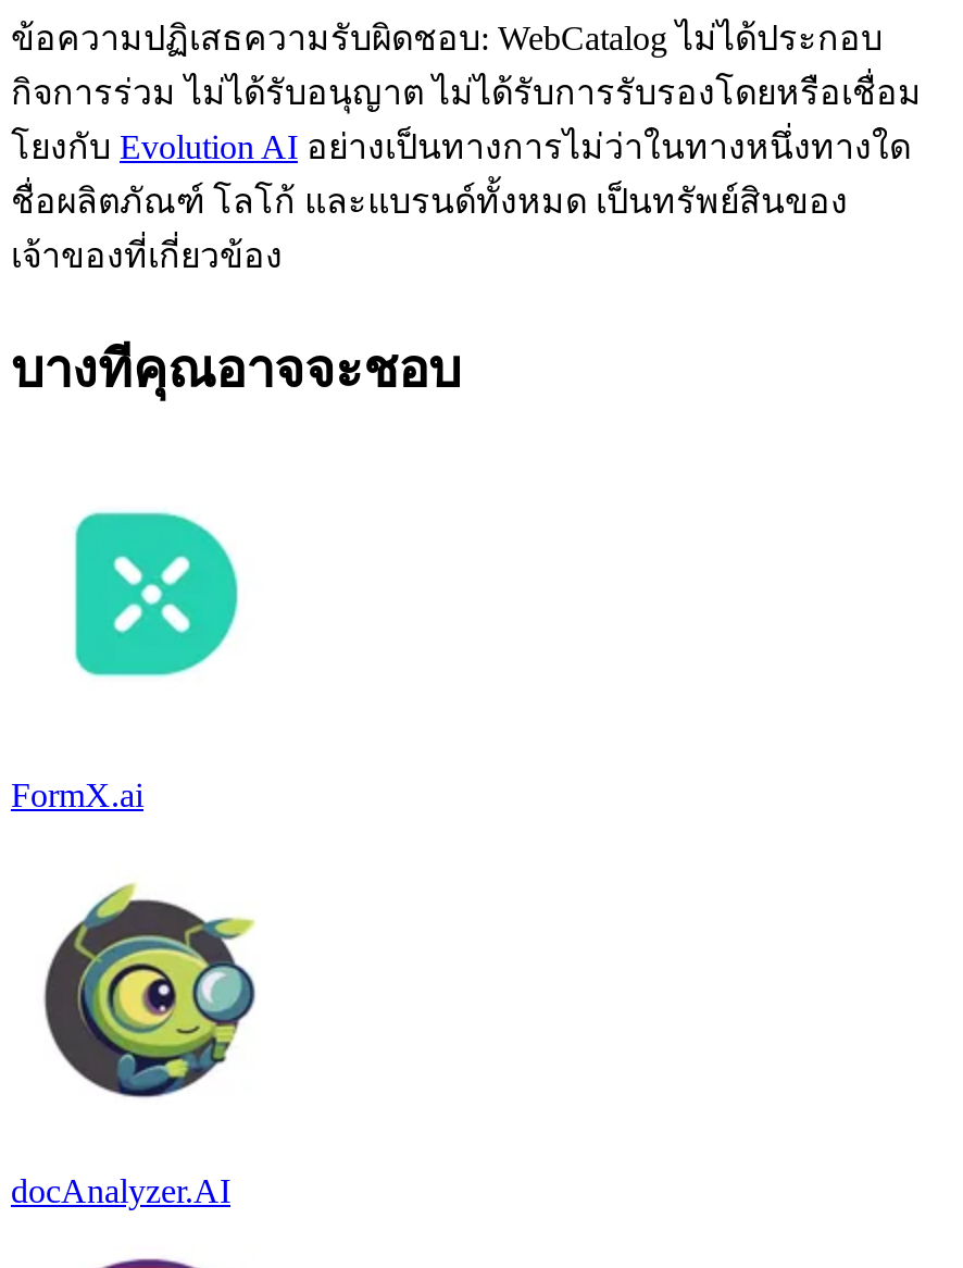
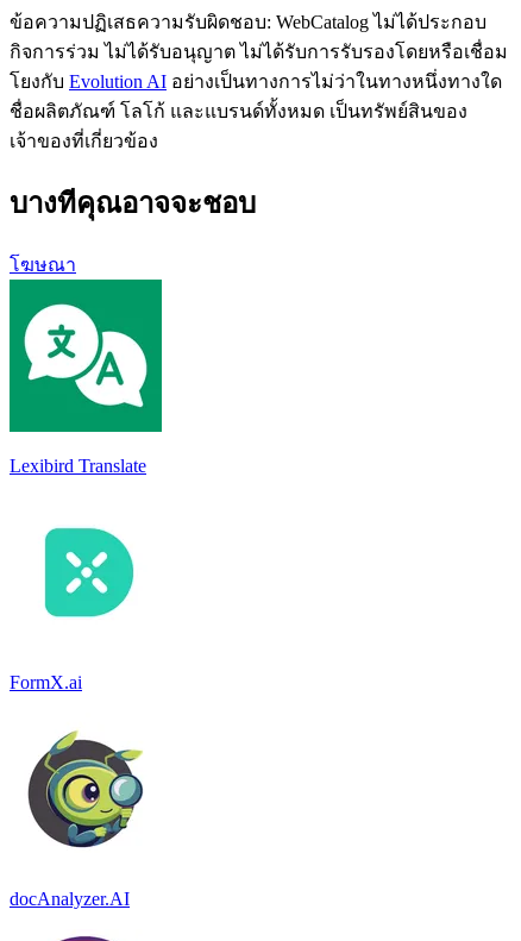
none -> [8,278,163,475] [image] | Lexibird Translate
none -> [10,254,76,274] โฆษณา

